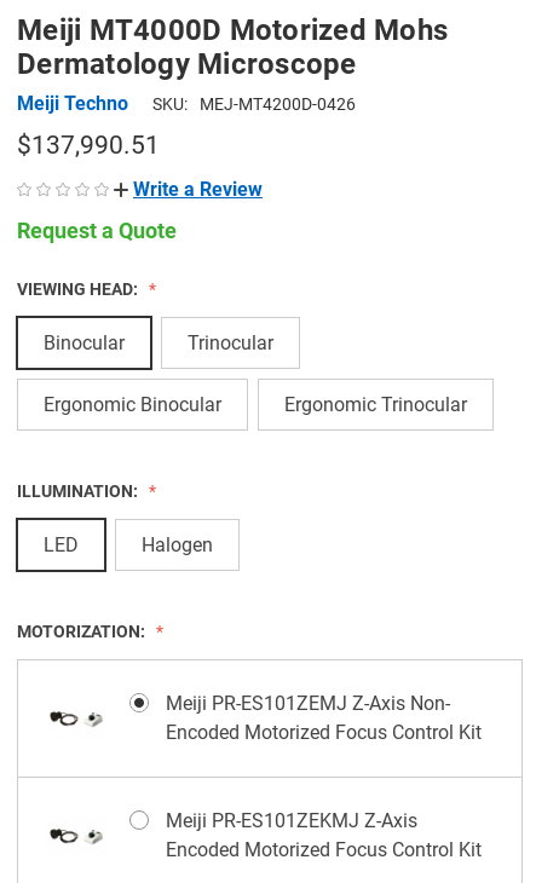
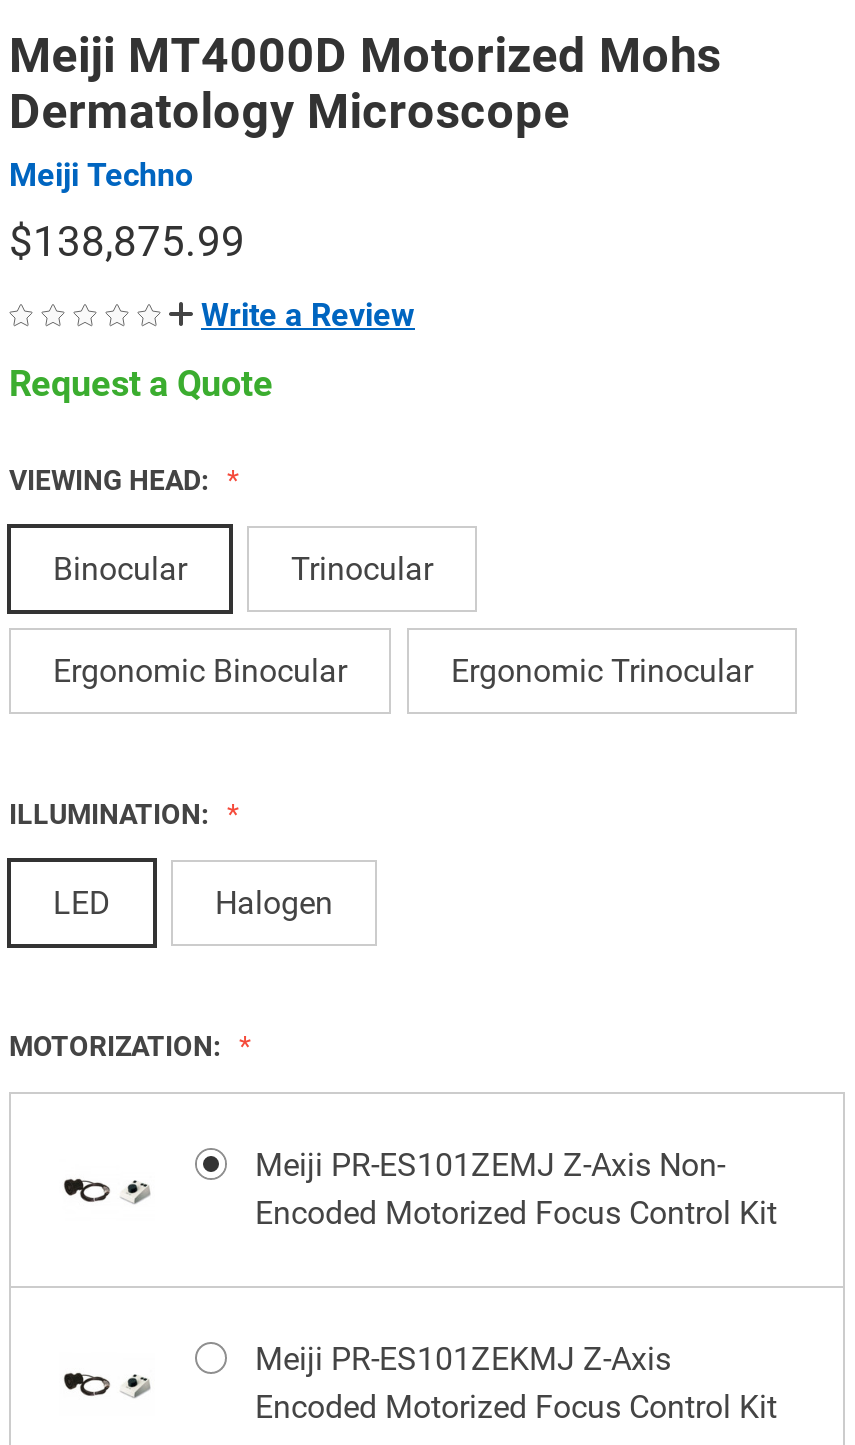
[17,94,356,160] SKU: | MEJ-MT4200D-0426 | $137,990.51 -> [9,218,245,266] $138,875.99

